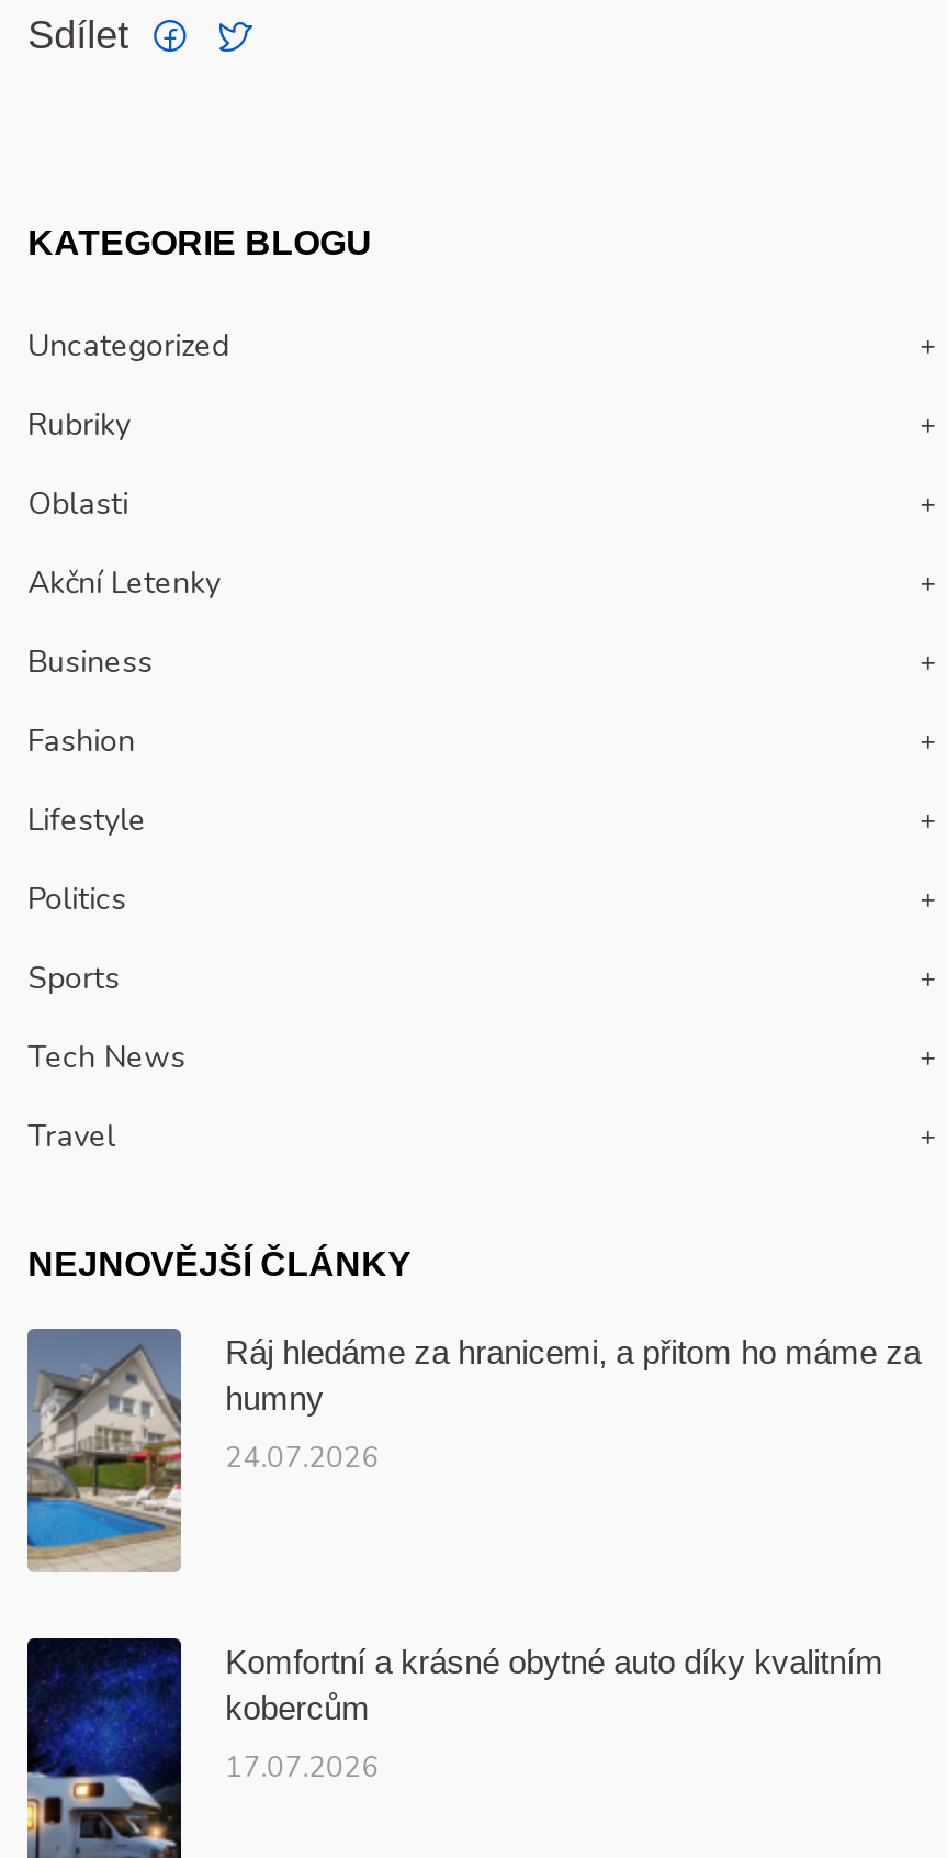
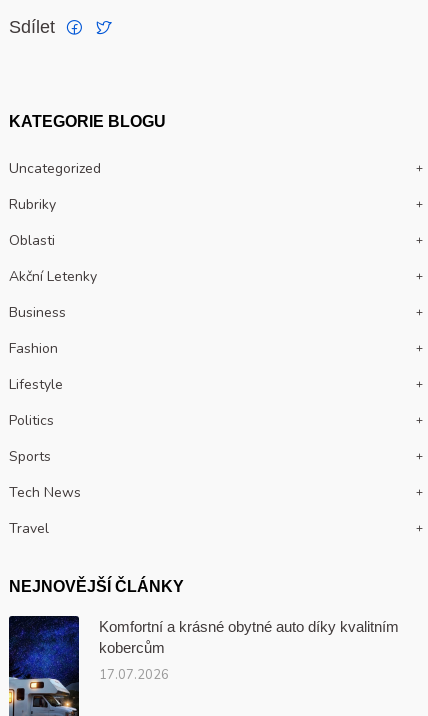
[25,1327,921,1594] [image] | Ráj hledáme za hranicemi, a přitom ho máme za | humny | 24.07.2026 -> none

